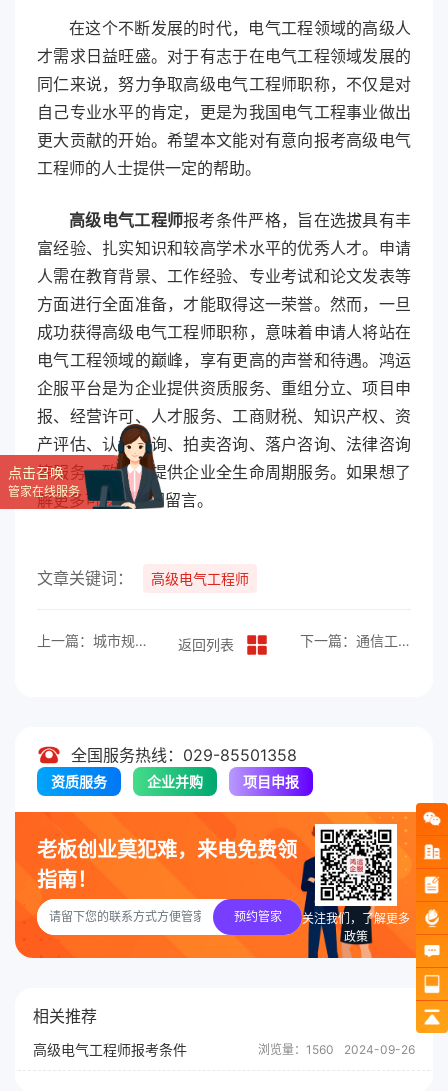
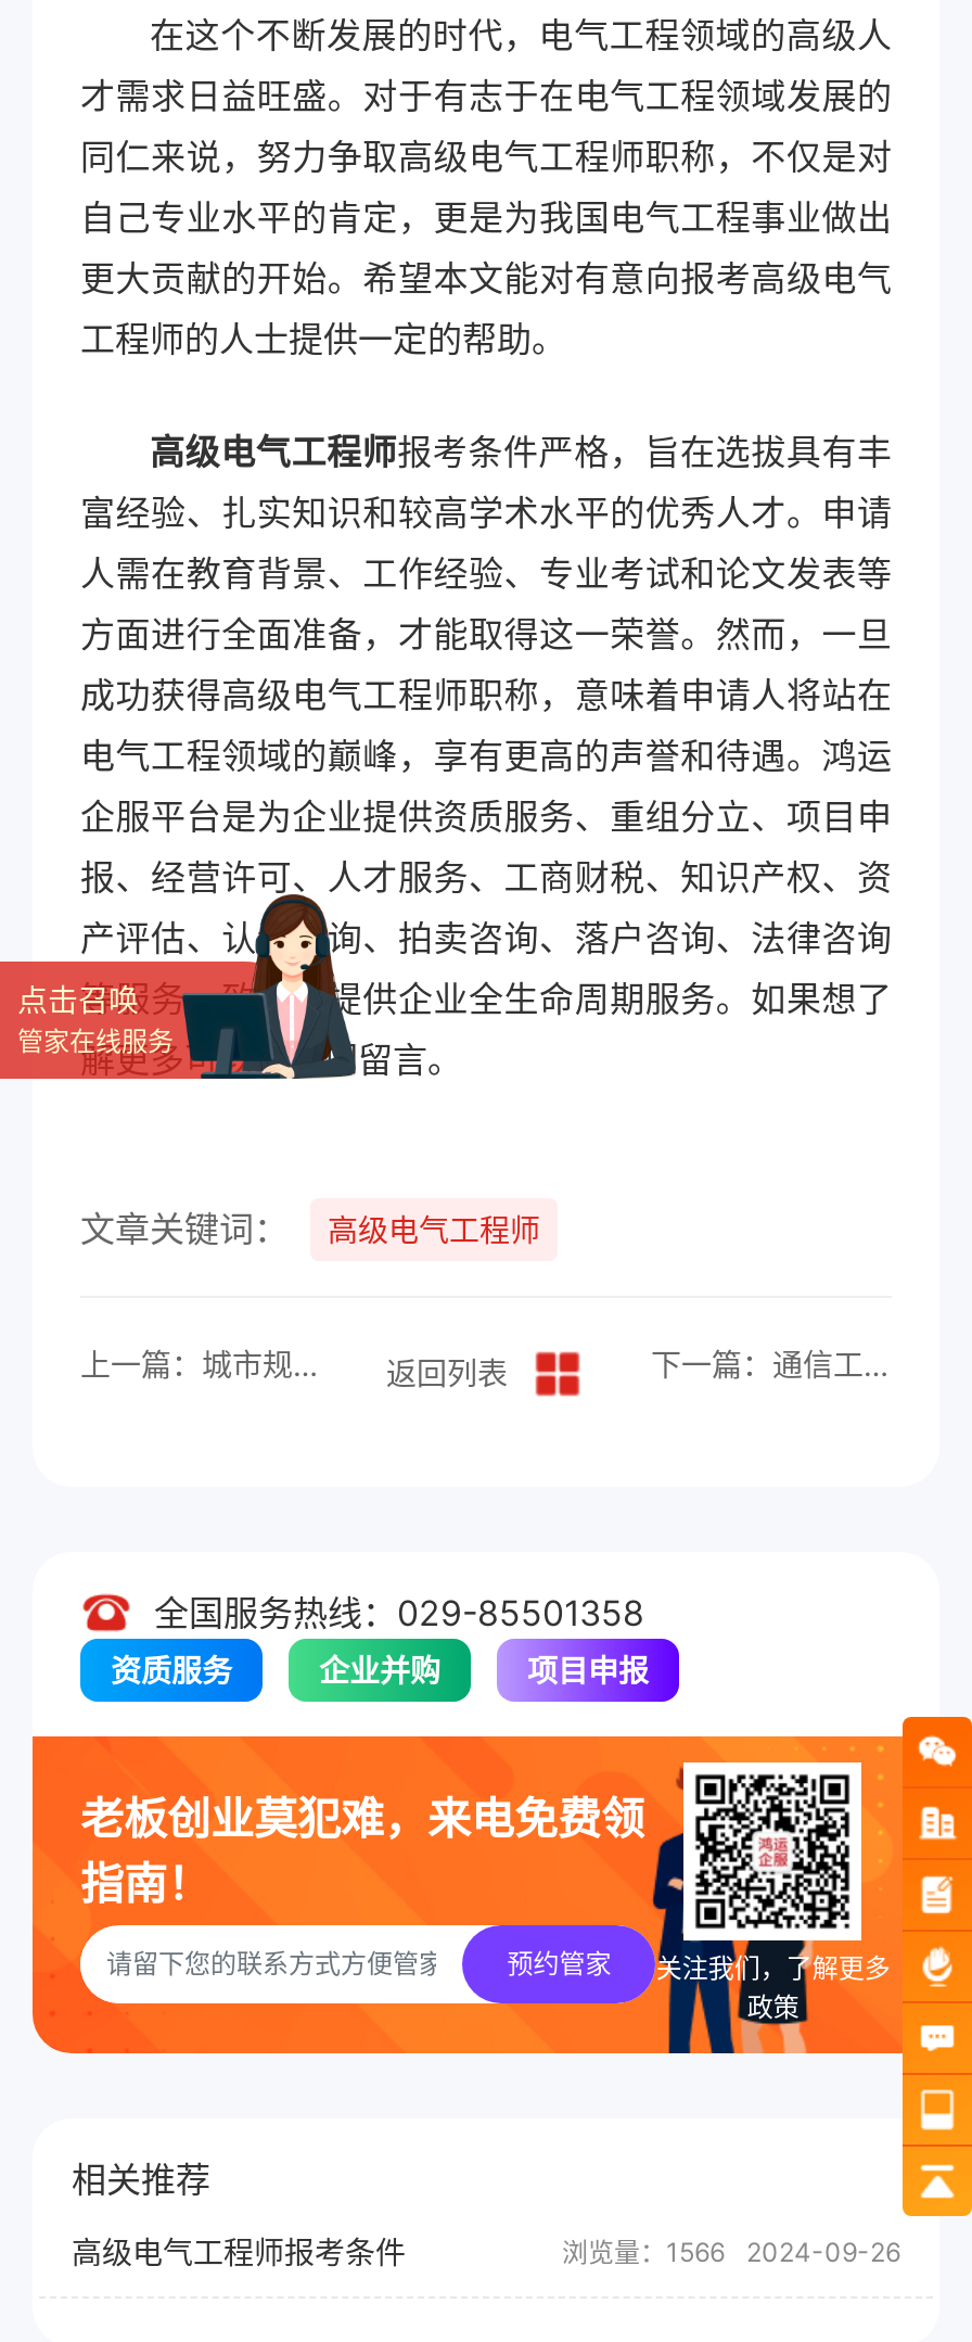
[258,1042,415,1057] 浏览量：1560 2024-09-26 -> [562,2236,900,2269] 浏览量：1566 2024-09-26

